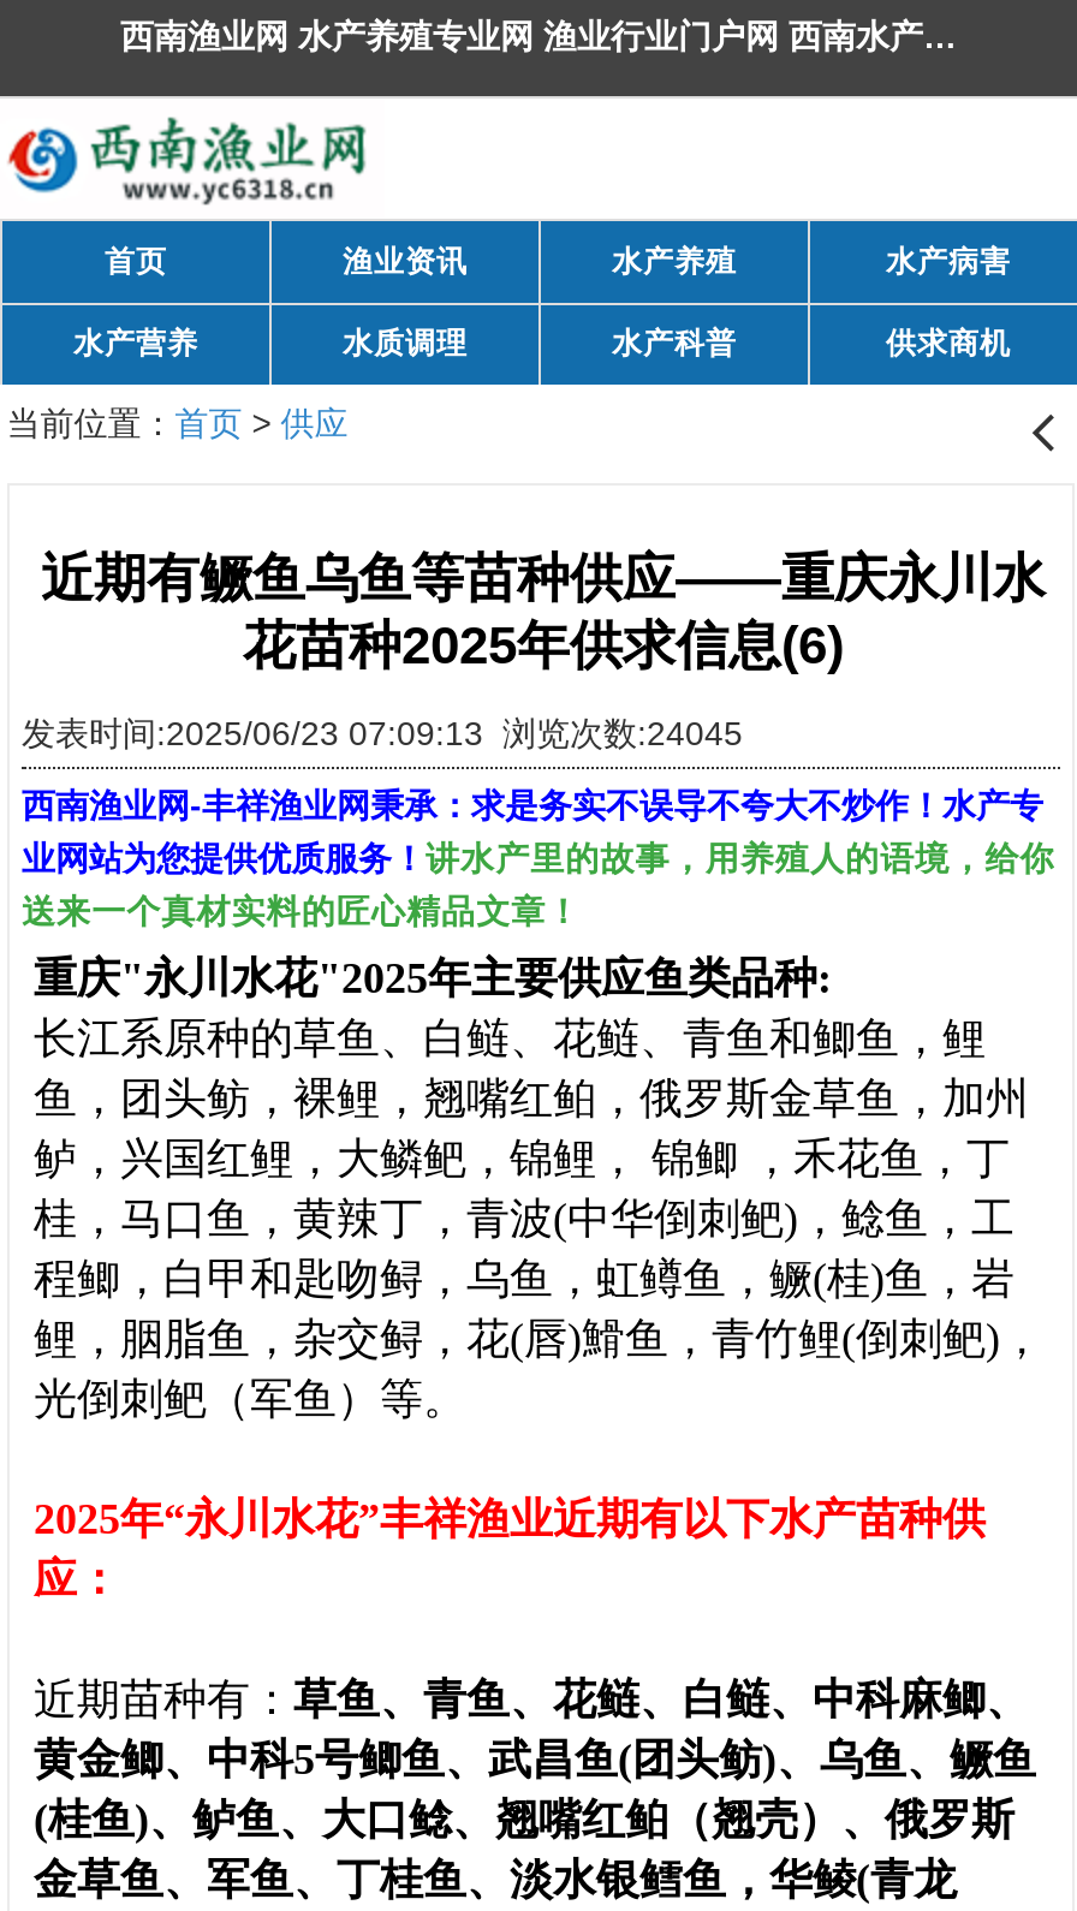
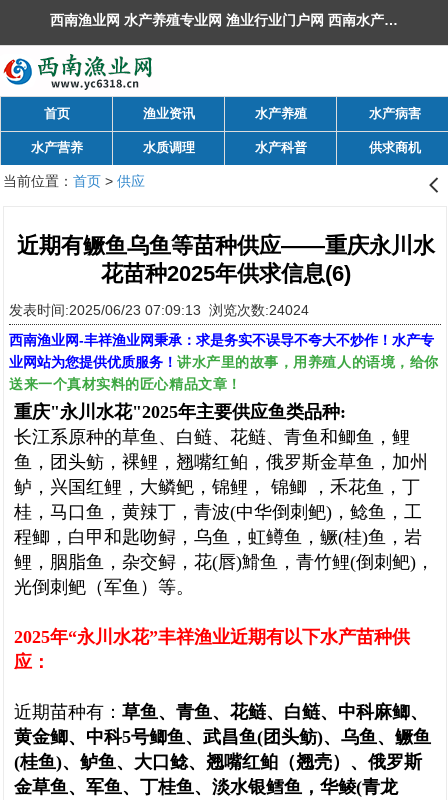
[22,714,762,752] 发表时间:2025/06/23 07:09:13 浏览次数:24045 -> [9,302,317,318] 发表时间:2025/06/23 07:09:13 浏览次数:24024

